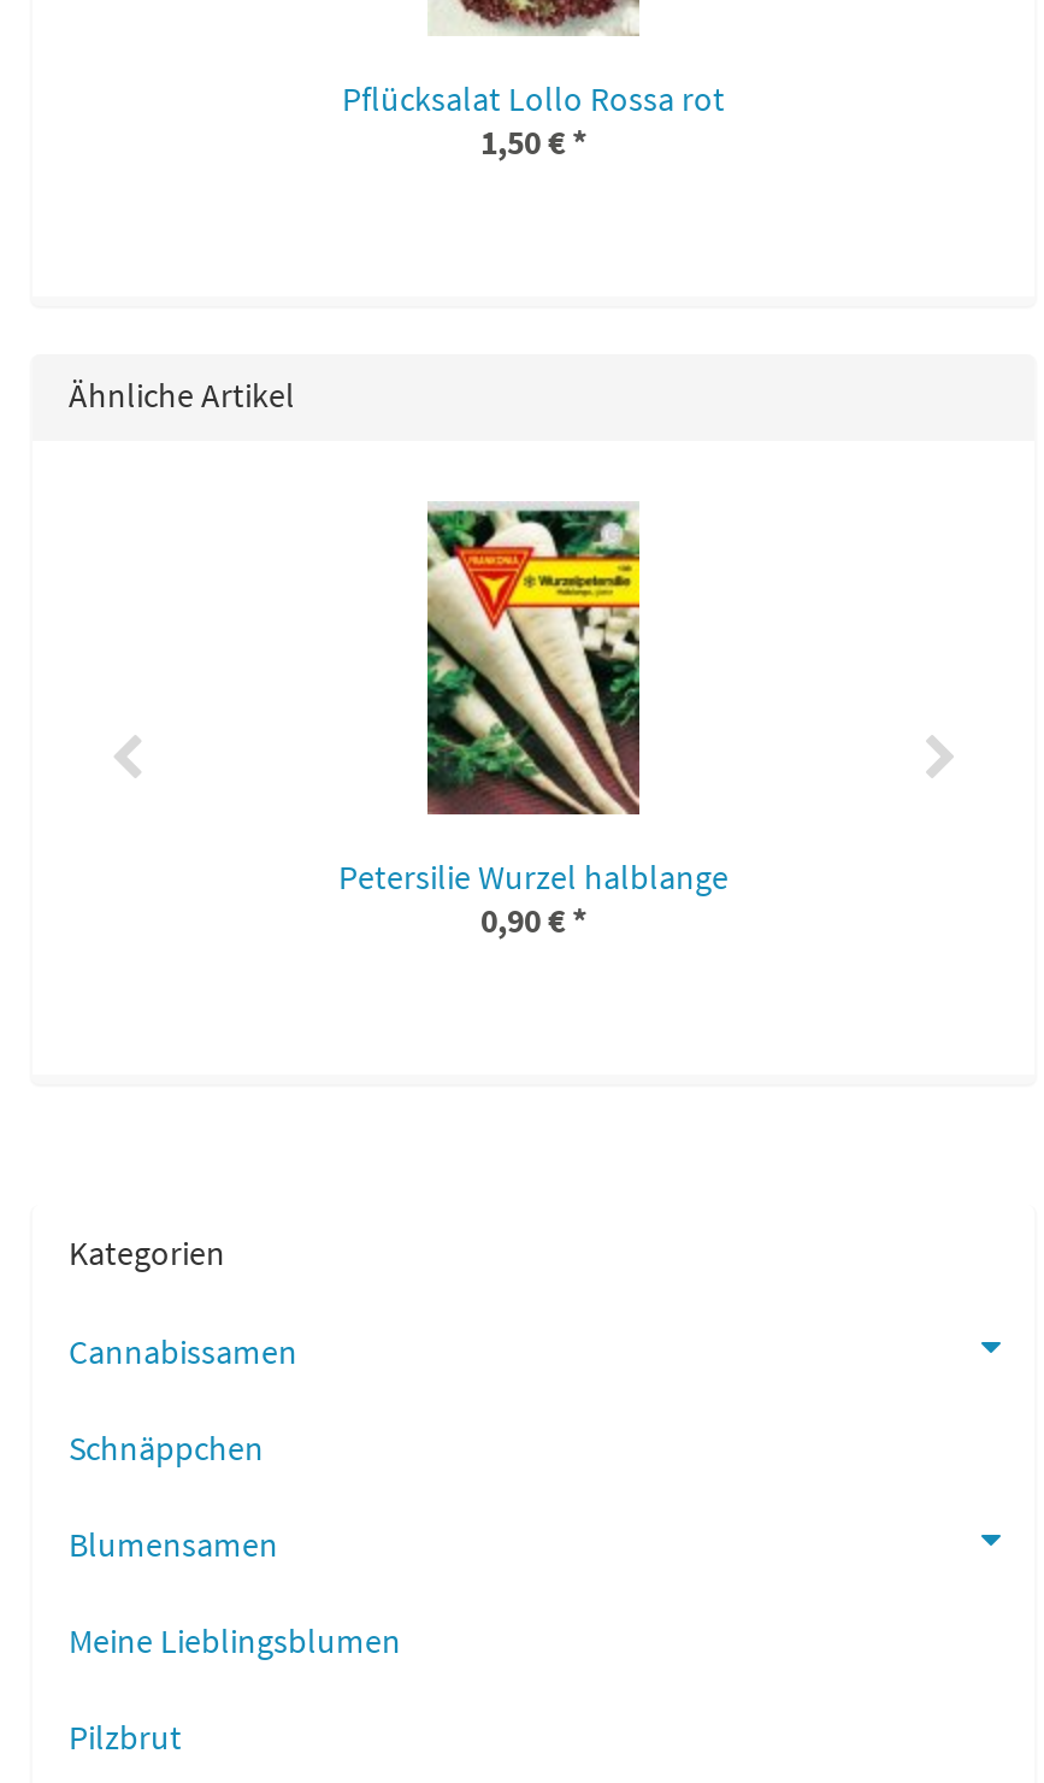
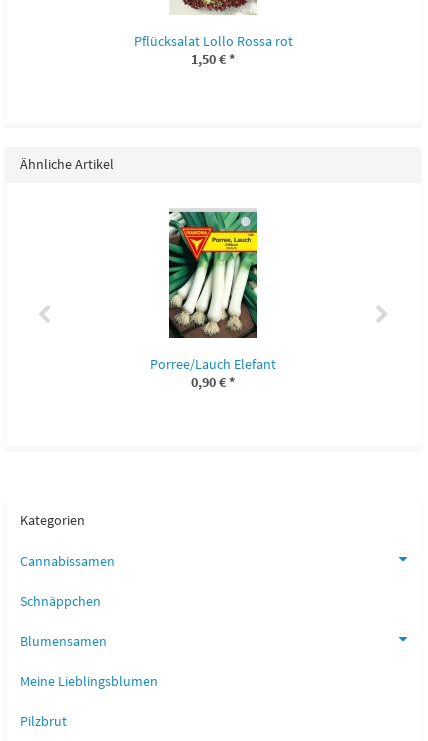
[338,508,729,899] [image] | Petersilie Wurzel halblange -> [150,211,276,373] [image] | Porree/Lauch Elefant

